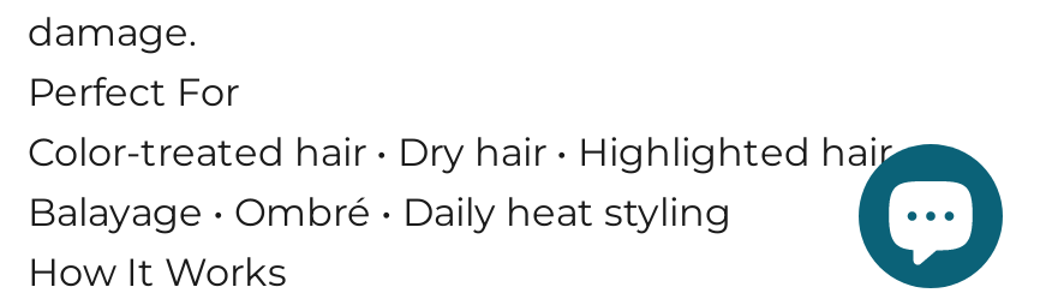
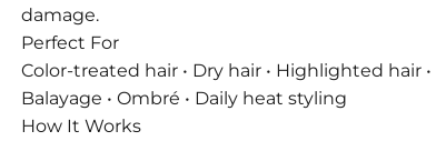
[856,142,1005,291] [image] -> none

